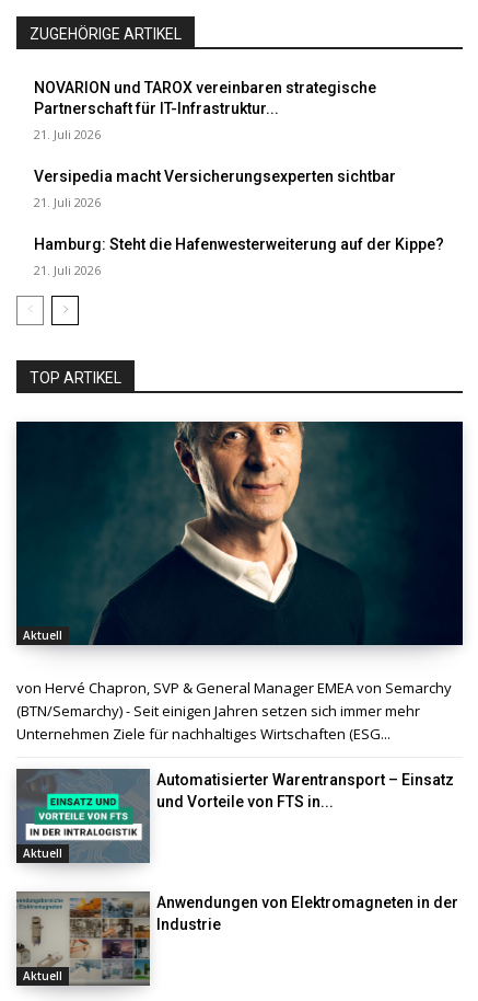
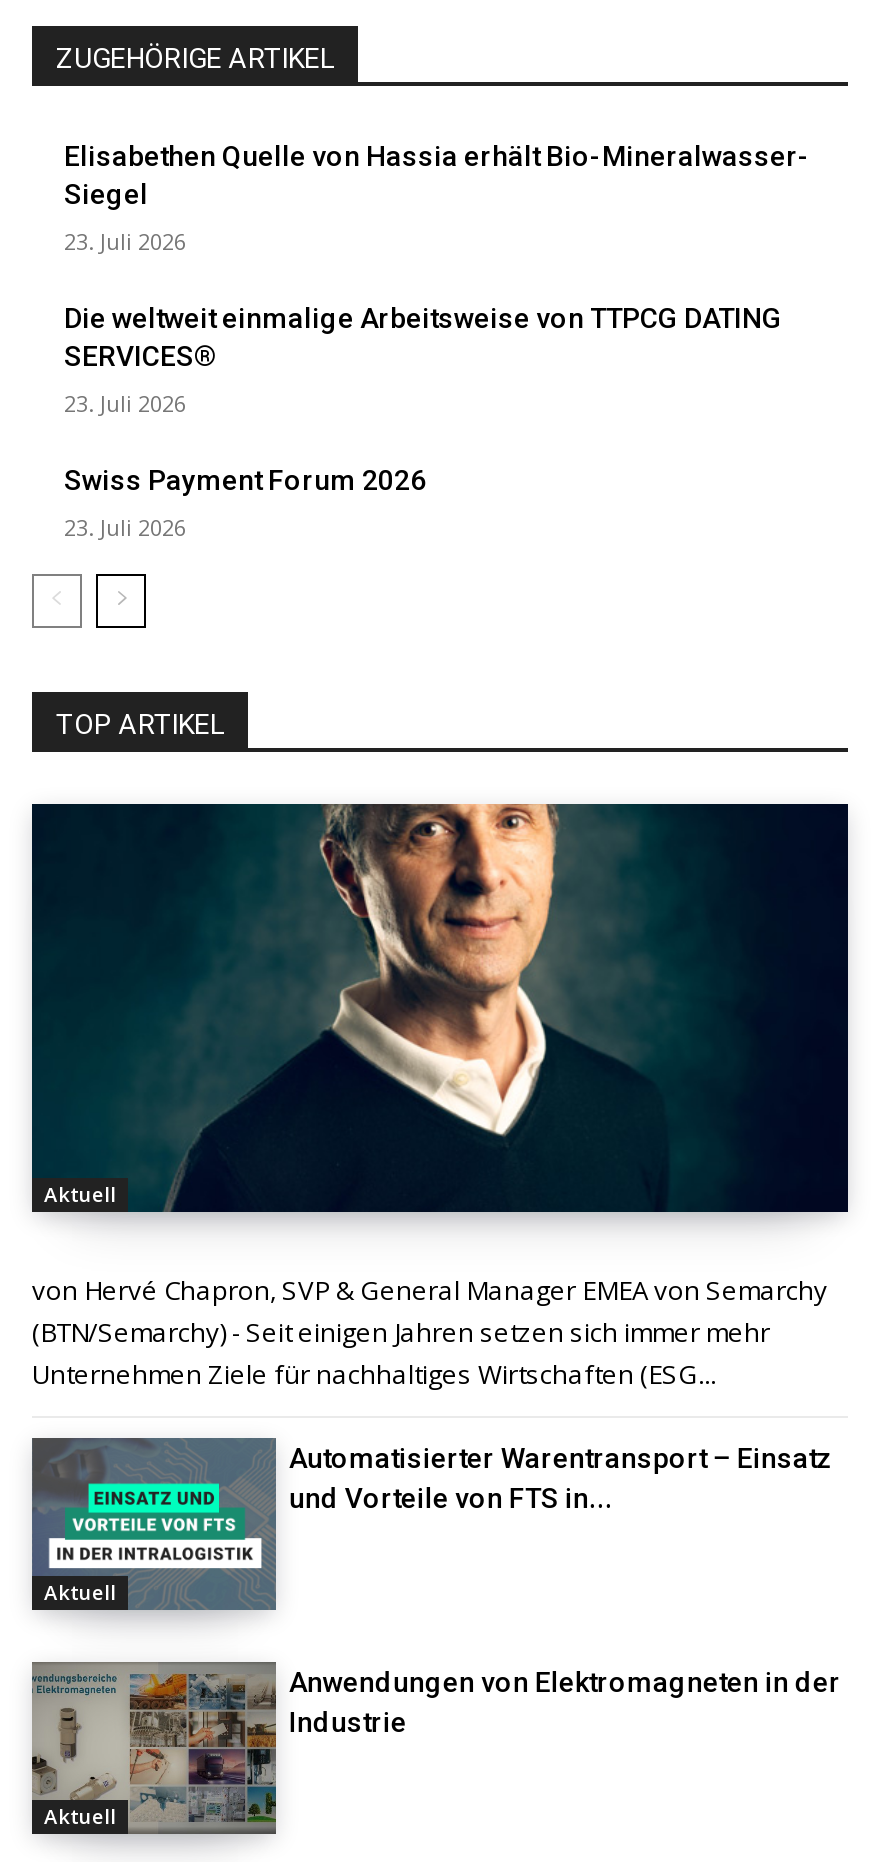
[34,79,376,117] NOVARION und TAROX vereinbaren strategische | Partnerschaft für IT-Infrastruktur... -> [64,140,810,210] Elisabethen Quelle von Hassia erhält Bio-Mineralwasser- | Siegel
[34,126,101,143] 21. Juli 2026 -> [64,226,186,256] 23. Juli 2026
[34,168,396,185] Versipedia macht Versicherungsexperten sichtbar -> [64,302,782,372] Die weltweit einmalige Arbeitsweise von TTPCG DATING | SERVICES®
[34,194,101,210] 21. Juli 2026 -> [64,388,186,418] 23. Juli 2026
[34,236,444,253] Hamburg: Steht die Hafenwesterweiterung auf der Kippe? -> [64,464,426,496] Swiss Payment Forum 2026
[34,262,101,278] 21. Juli 2026 -> [64,512,186,542] 23. Juli 2026

